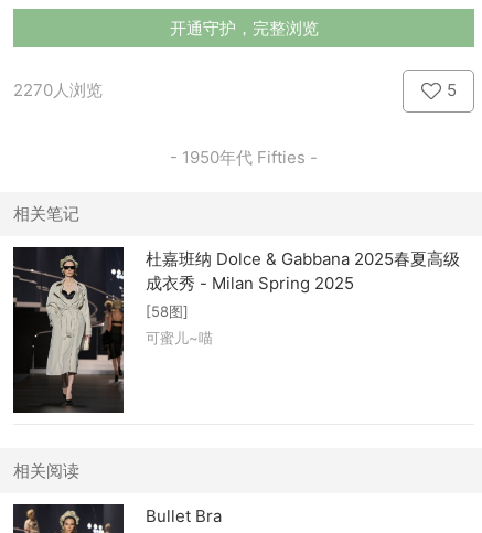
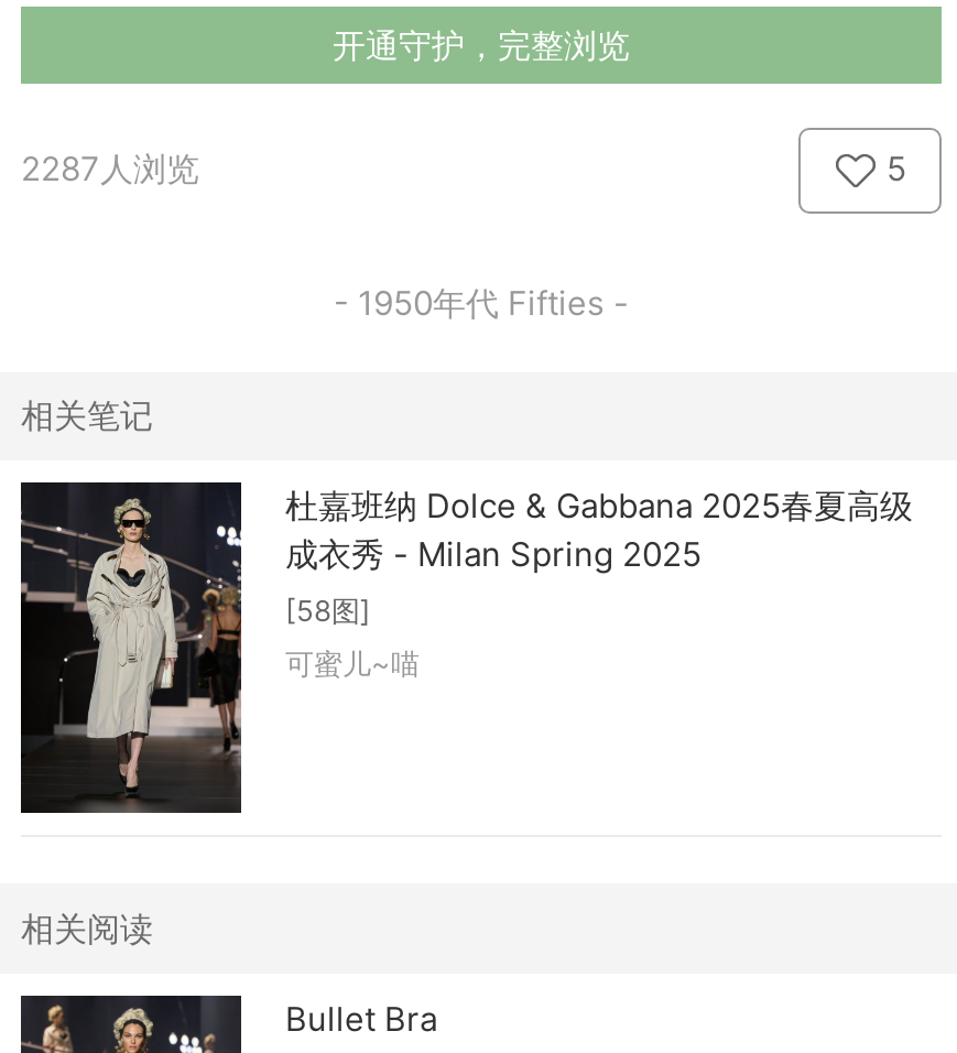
[13,79,103,100] 2270人浏览 -> [21,148,199,189] 2287人浏览

